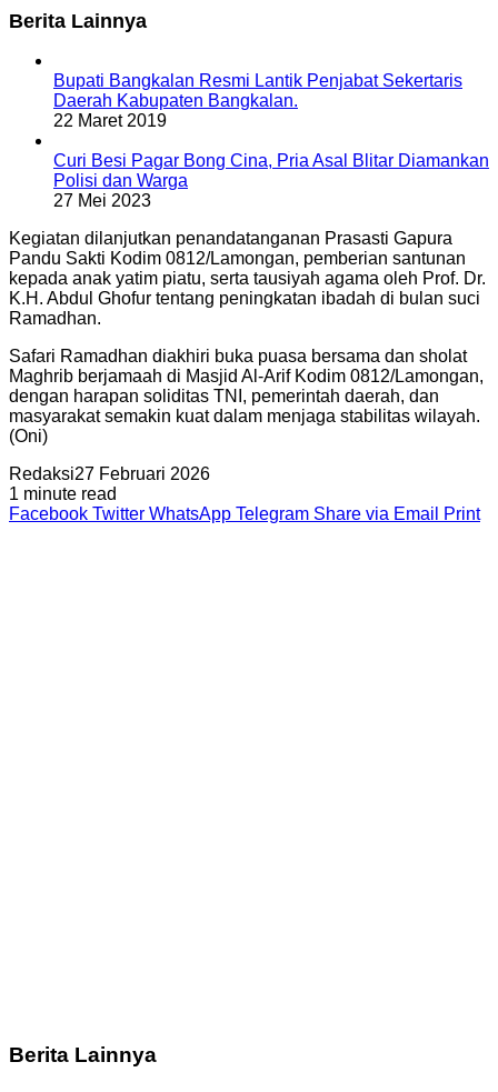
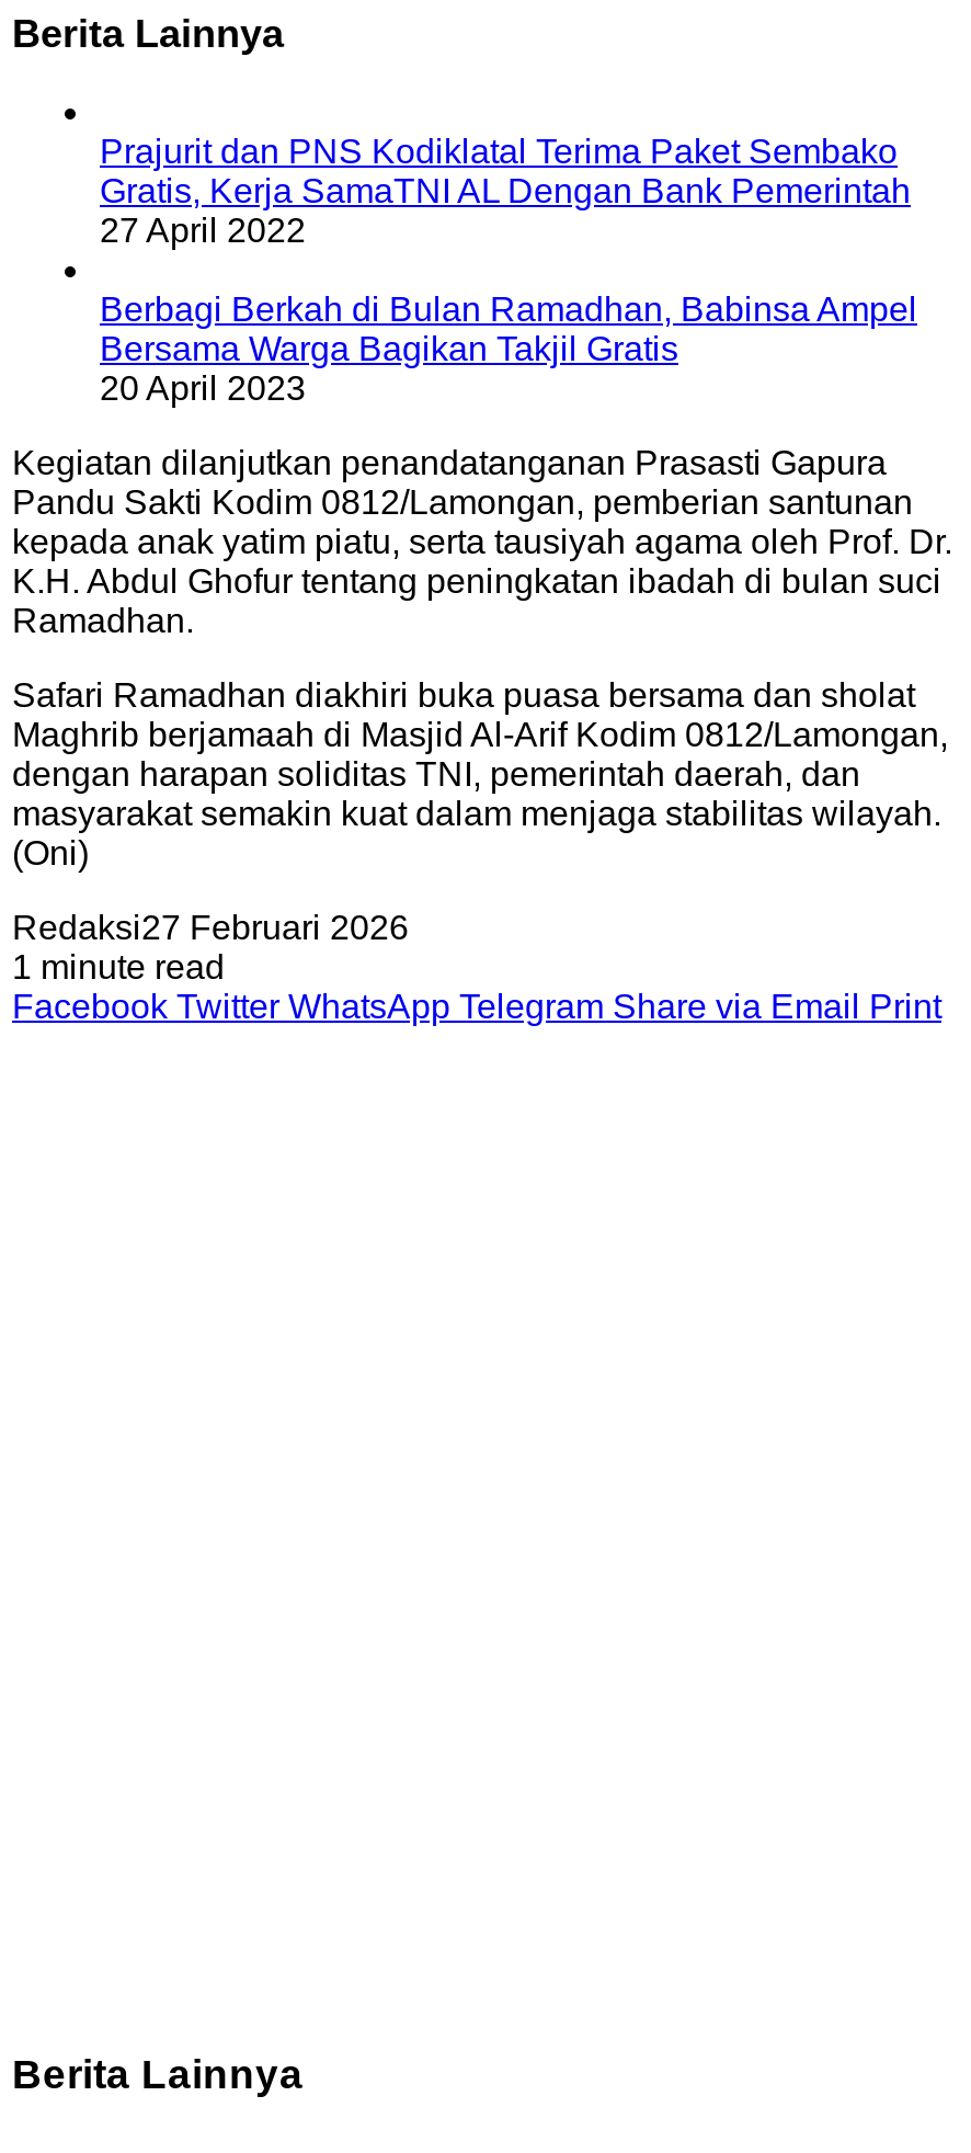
[53,71,462,130] Bupati Bangkalan Resmi Lantik Penjabat Sekertaris | Daerah Kabupaten Bangkalan. | 22 Maret 2019 -> [100,132,911,248] Prajurit dan PNS Kodiklatal Terima Paket Sembako | Gratis, Kerja SamaTNI AL Dengan Bank Pemerintah | 27 April 2022
[53,151,489,210] Curi Besi Pagar Bong Cina, Pria Asal Blitar Diamankan | Polisi dan Warga | 27 Mei 2023 -> [100,290,917,406] Berbagi Berkah di Bulan Ramadhan, Babinsa Ampel | Bersama Warga Bagikan Takjil Gratis | 20 April 2023

